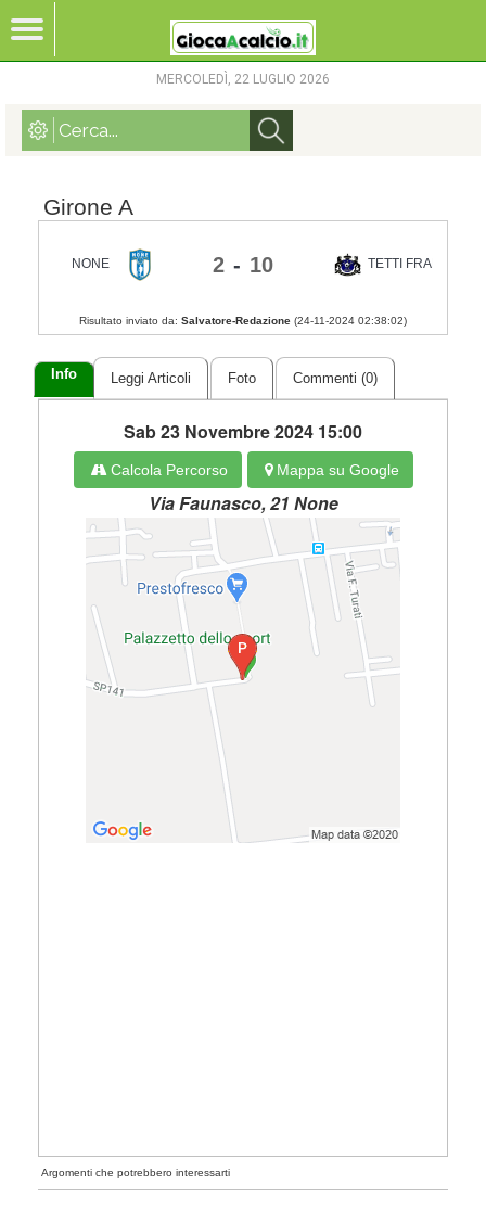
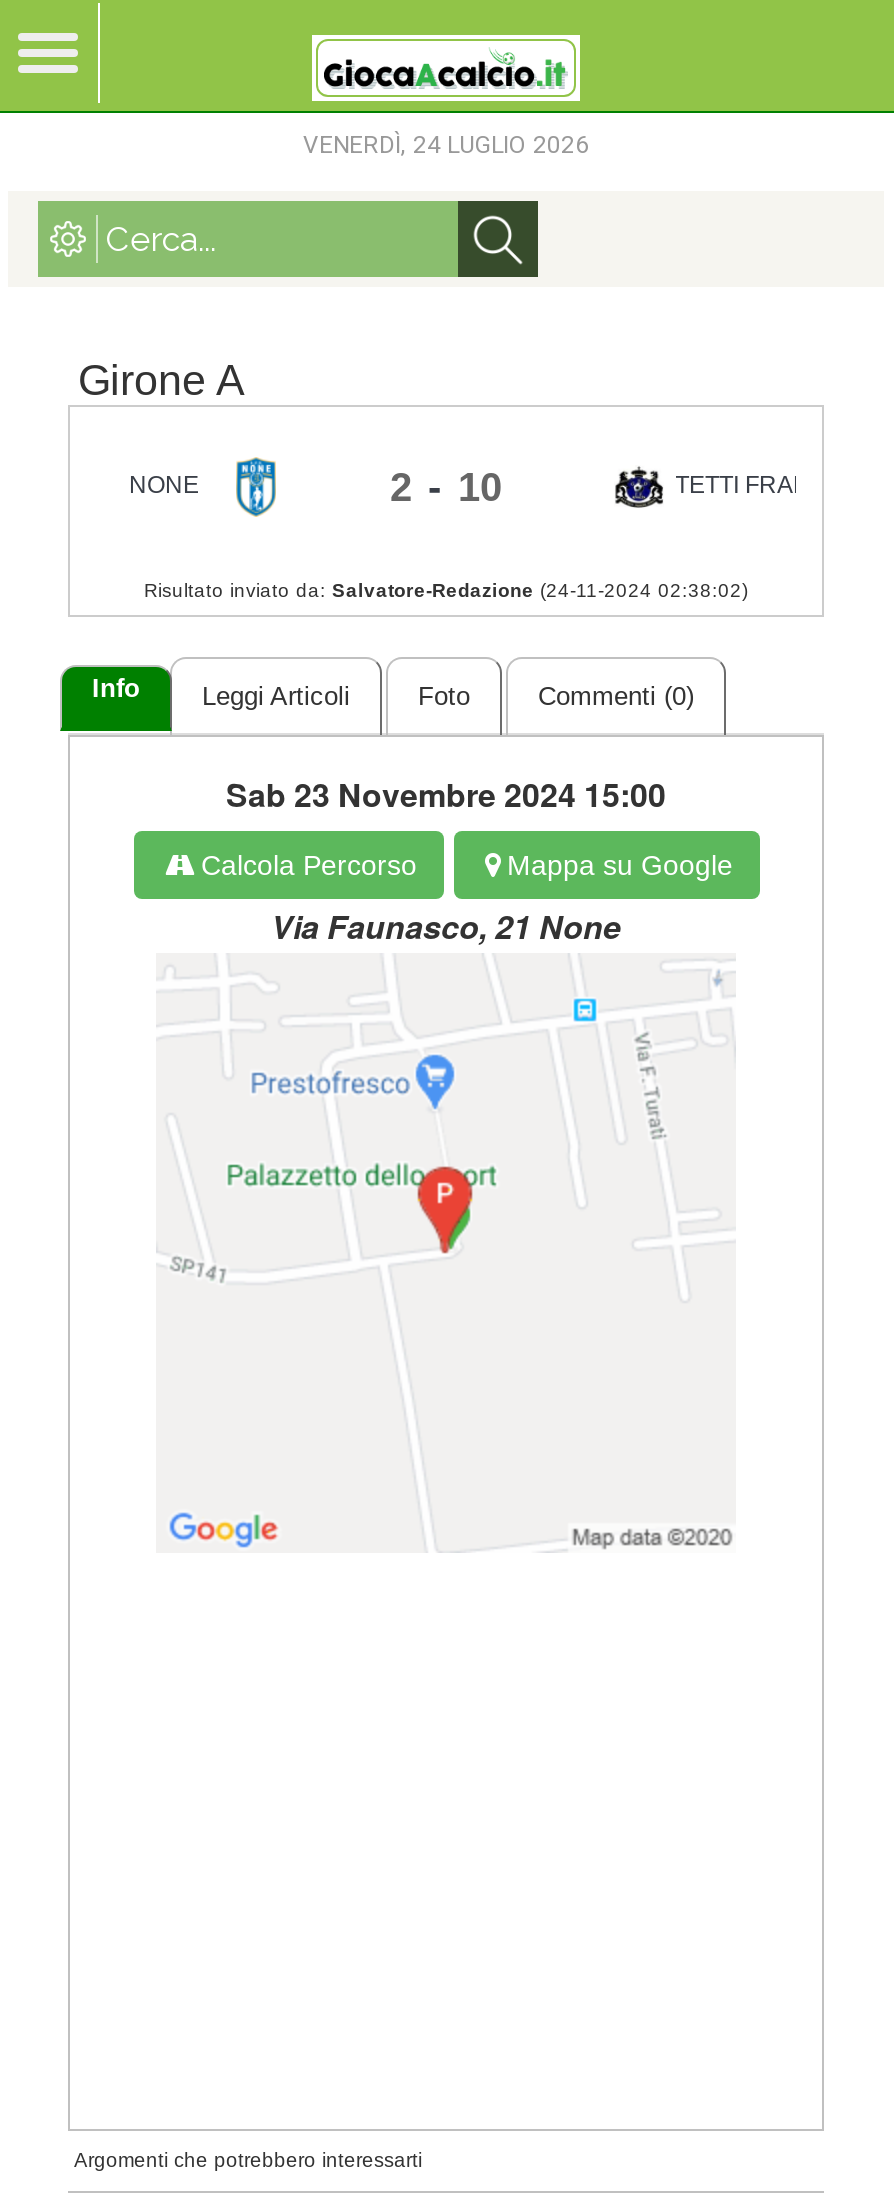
[156,72,330,87] MERCOLEDÌ, 22 LUGLIO 2026 -> [303,131,589,159] VENERDÌ, 24 LUGLIO 2026

